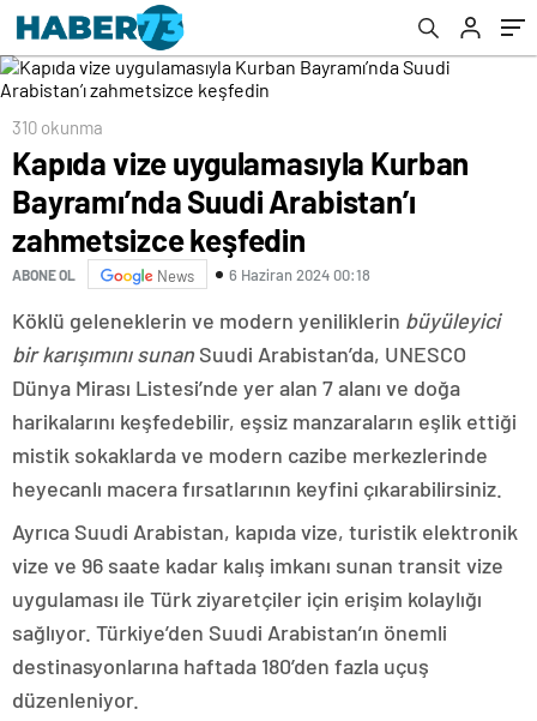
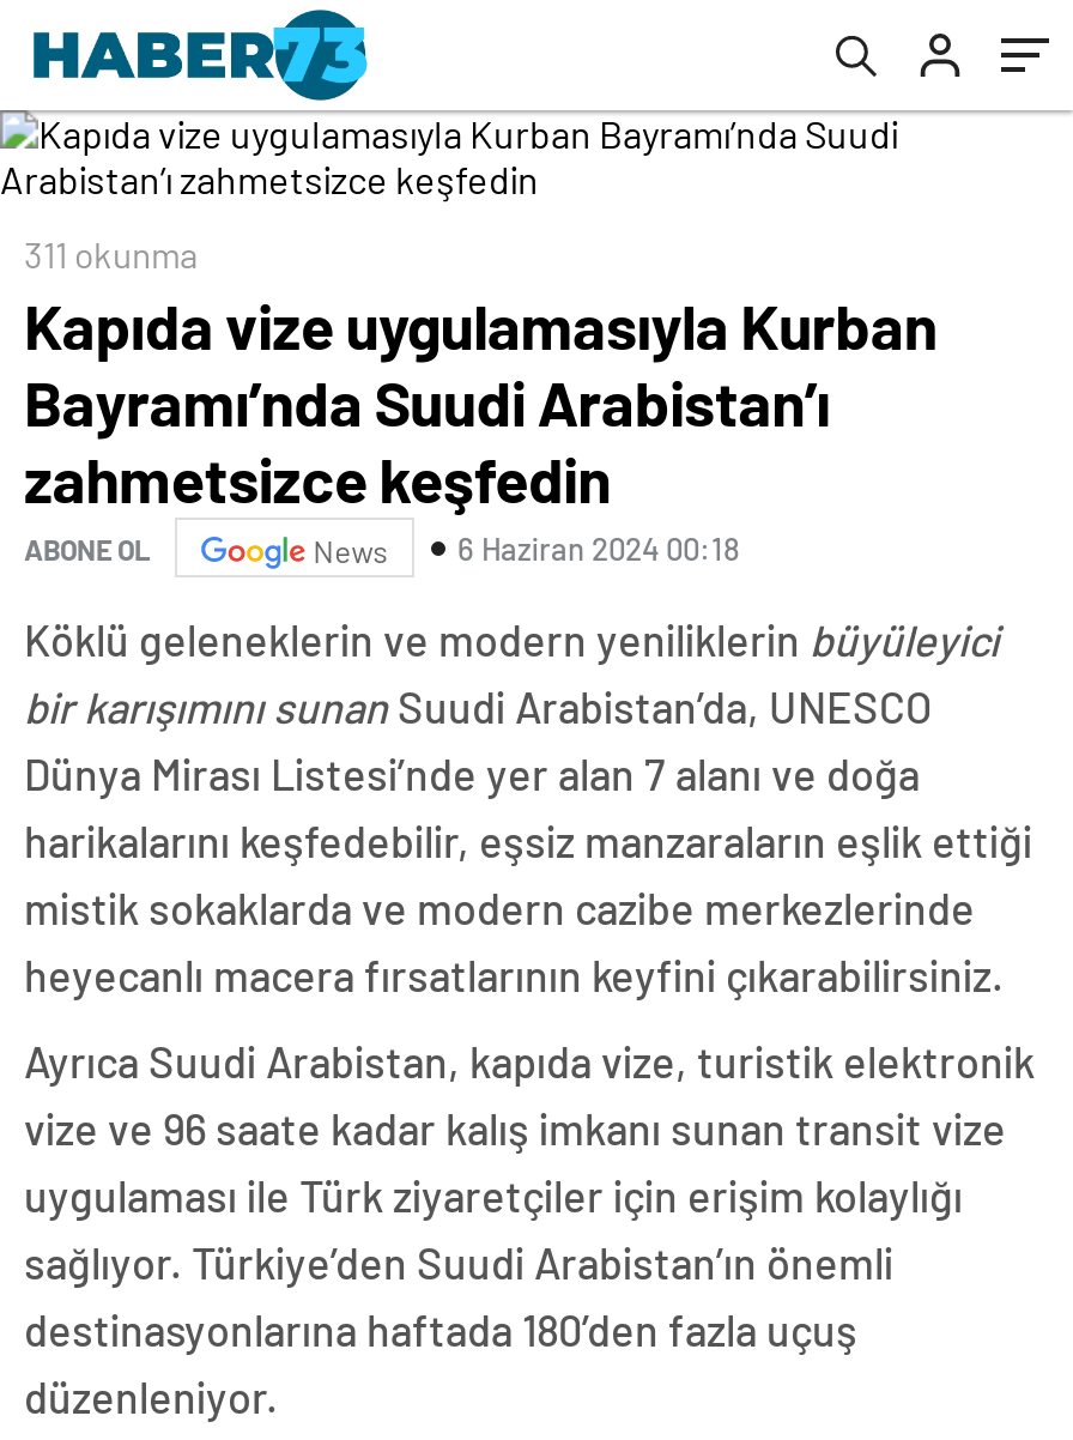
[12,116,103,138] 310 okunma -> [24,232,199,276] 311 okunma

